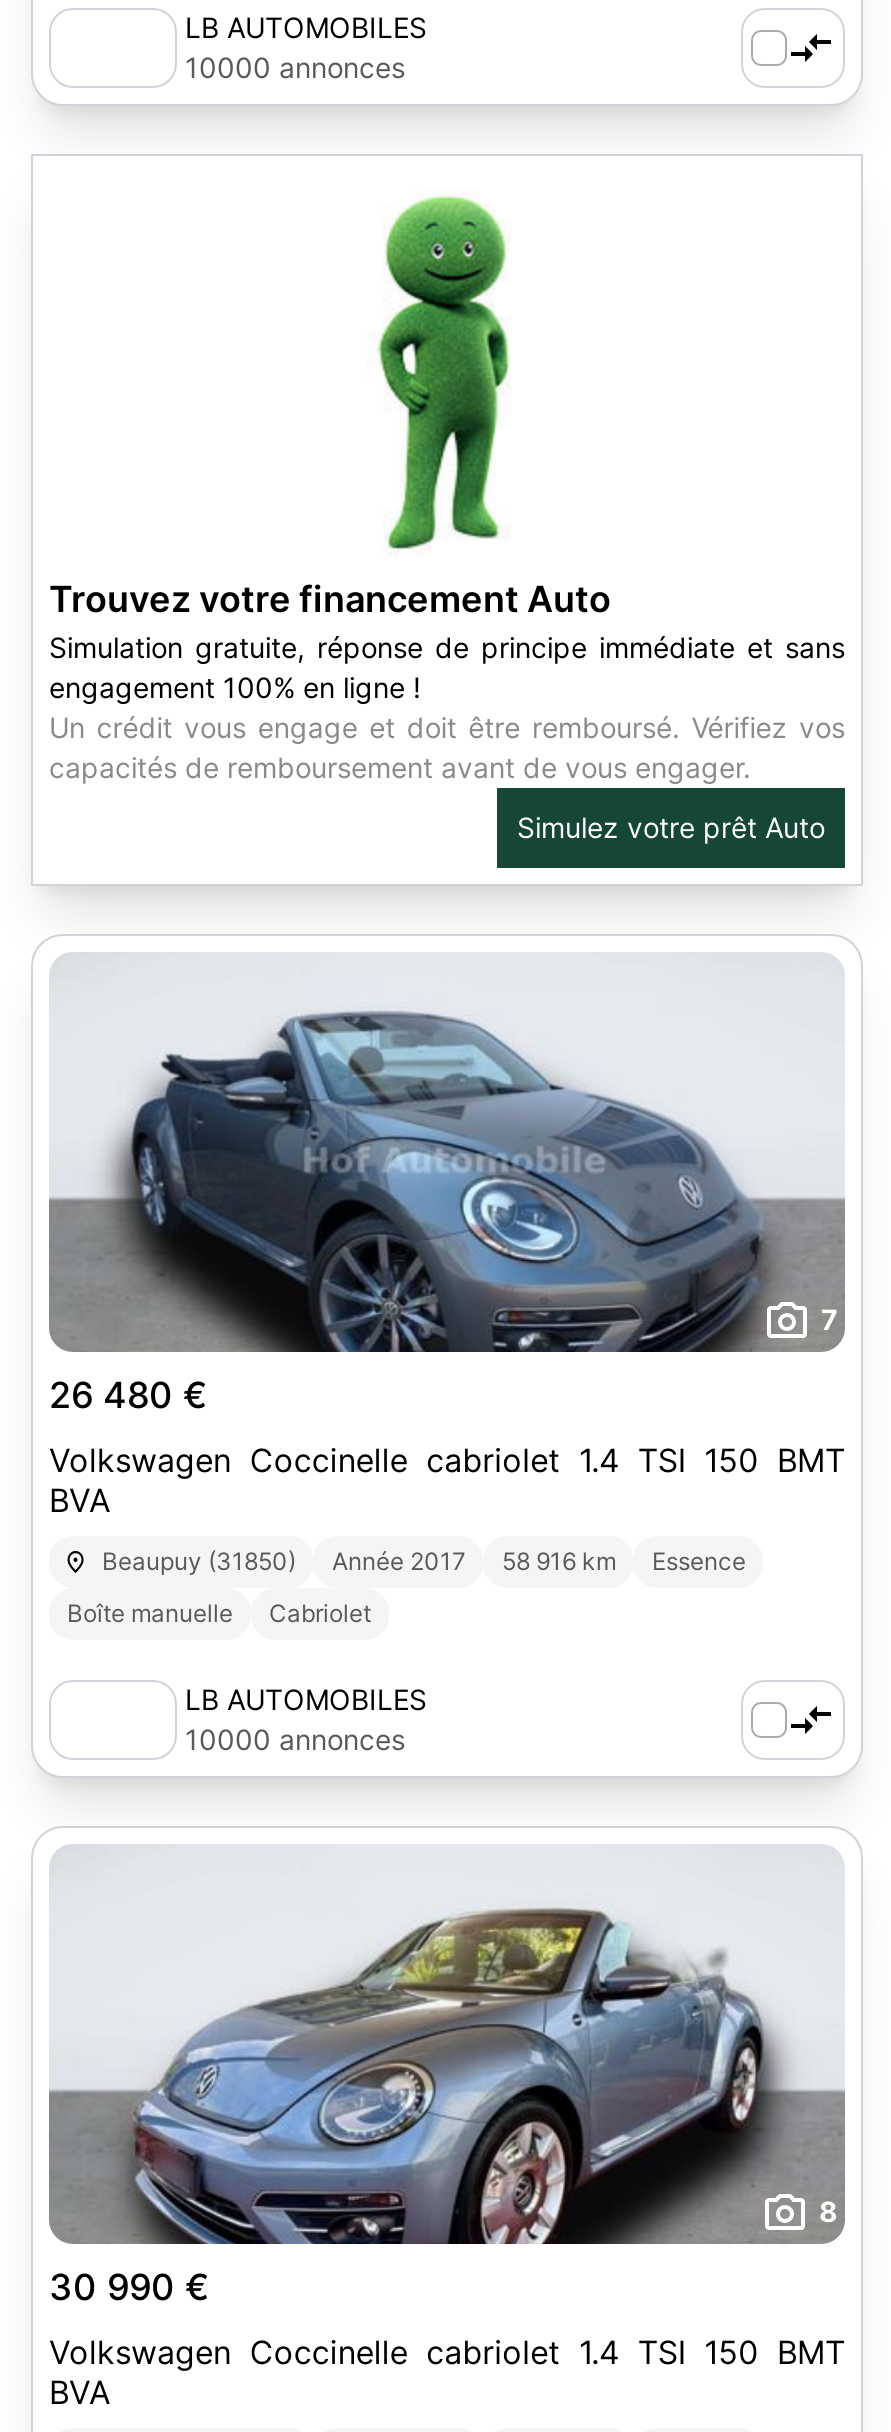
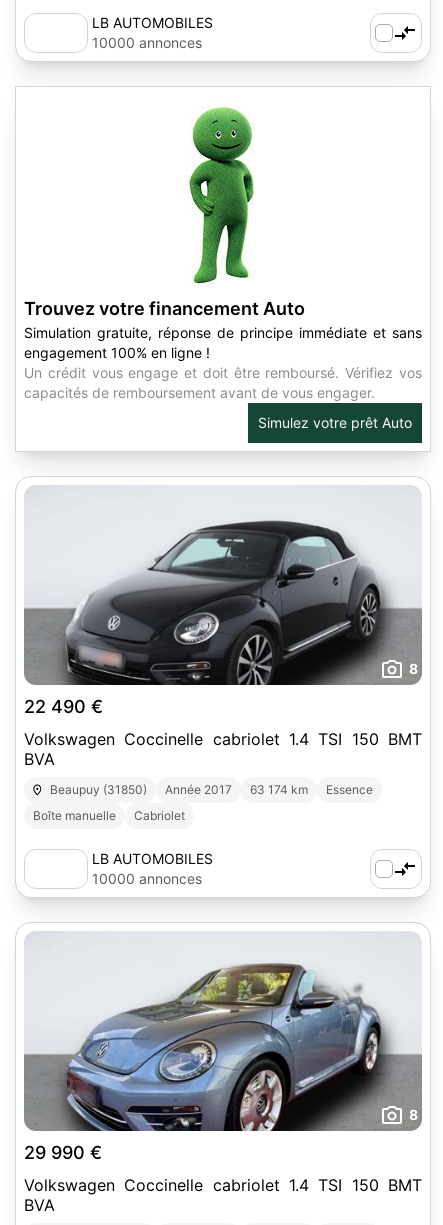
[49,1010,783,1416] [image] | 26 480 € -> [24,515,392,717] [image] | 22 490 €
[821,1302,837,1336] 7 -> [409,660,418,677] 8
[102,1546,746,1576] Beaupuy (31850) Année 2017 58 916 km Essence -> [50,782,373,797] Beaupuy (31850) Année 2017 63 174 km Essence
[49,2266,209,2308] 30 990 € -> [24,1142,102,1163] 29 990 €

